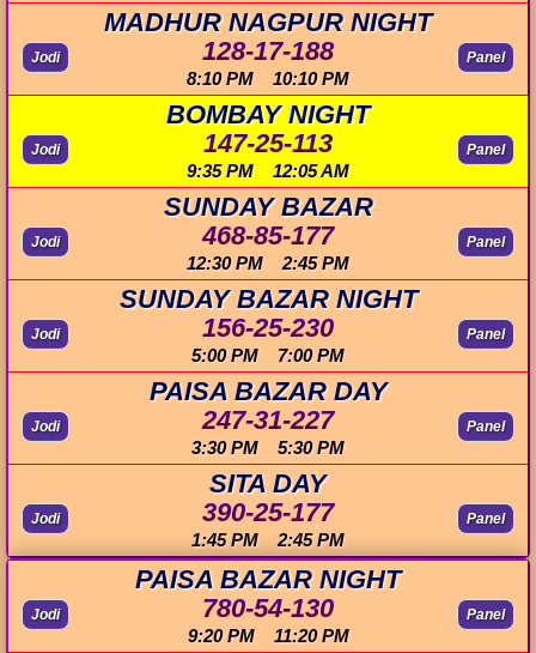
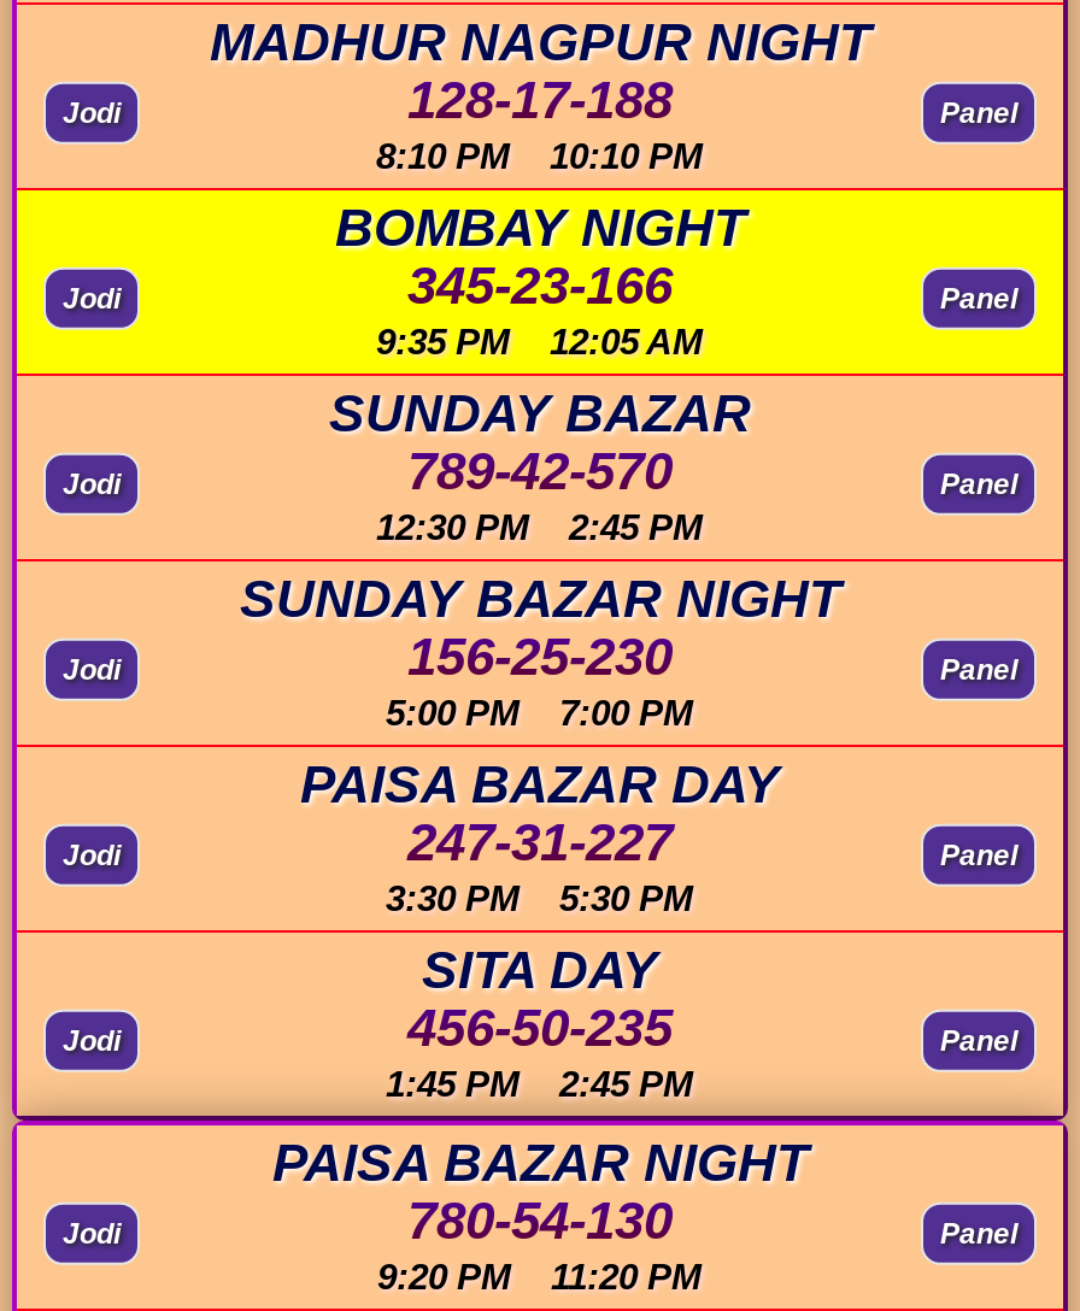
[203,128,333,158] 147-25-113 -> [407,255,673,316] 345-23-166
[202,220,334,250] 468-85-177 -> [407,441,673,501] 789-42-570
[202,497,334,527] 390-25-177 -> [407,998,673,1058] 456-50-235

